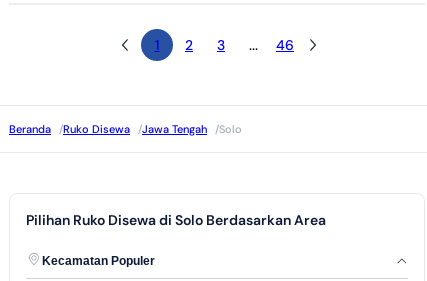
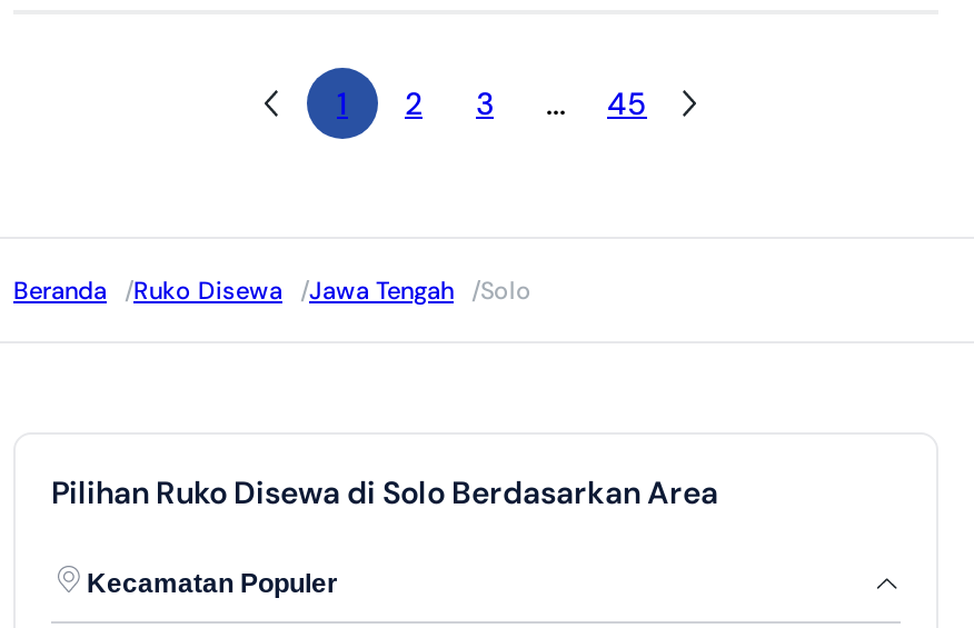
[276,36,294,54] 46 -> [607,84,647,124] 45

